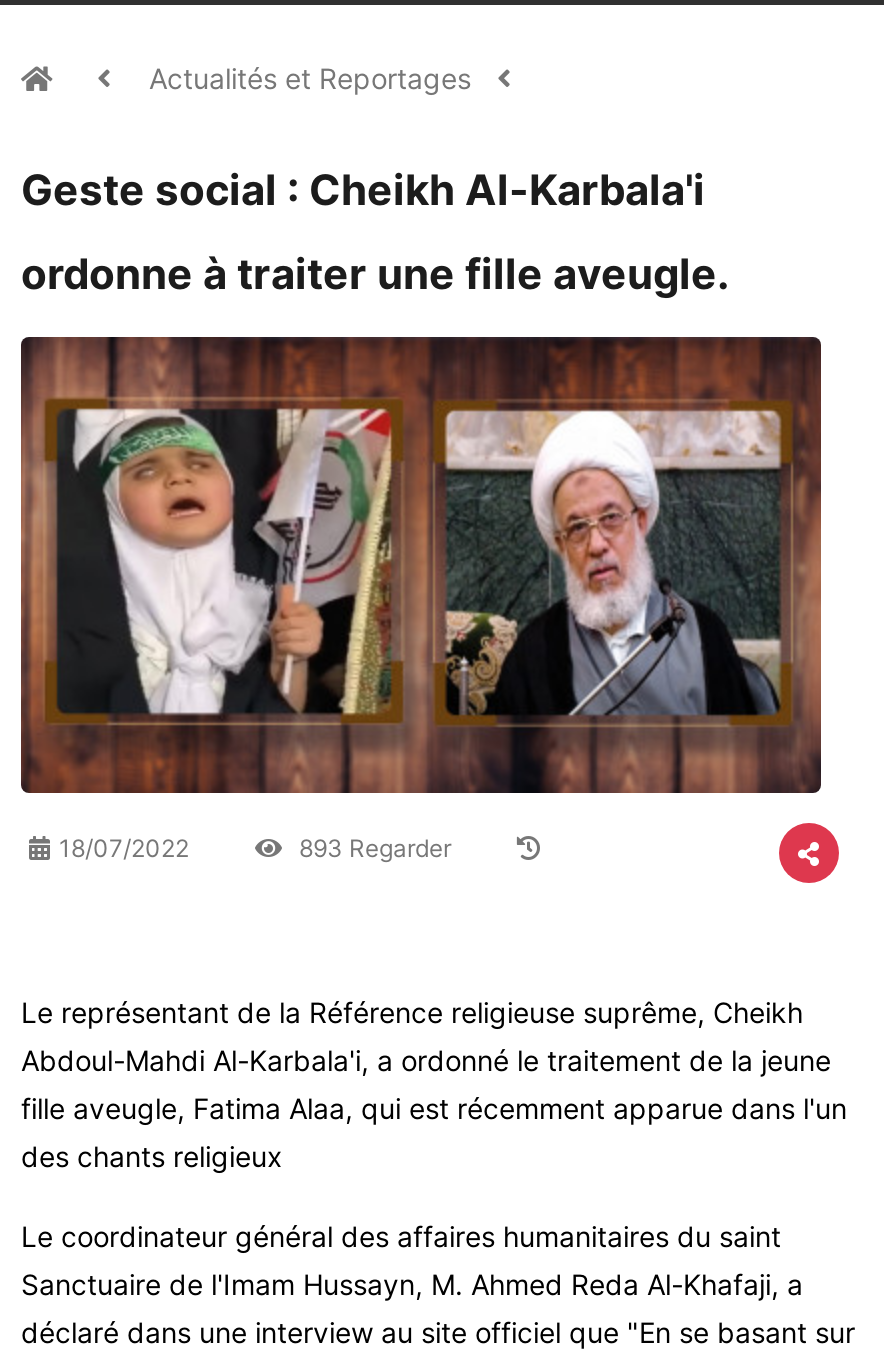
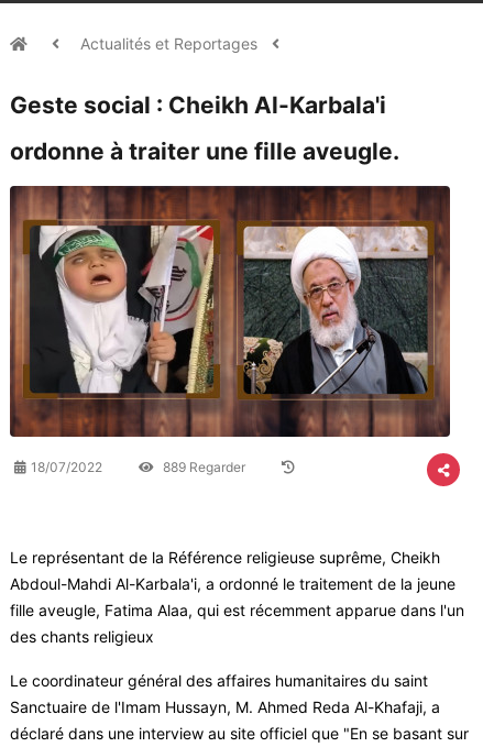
[293,833,451,863] 893 Regarder -> [160,459,245,475] 889 Regarder

